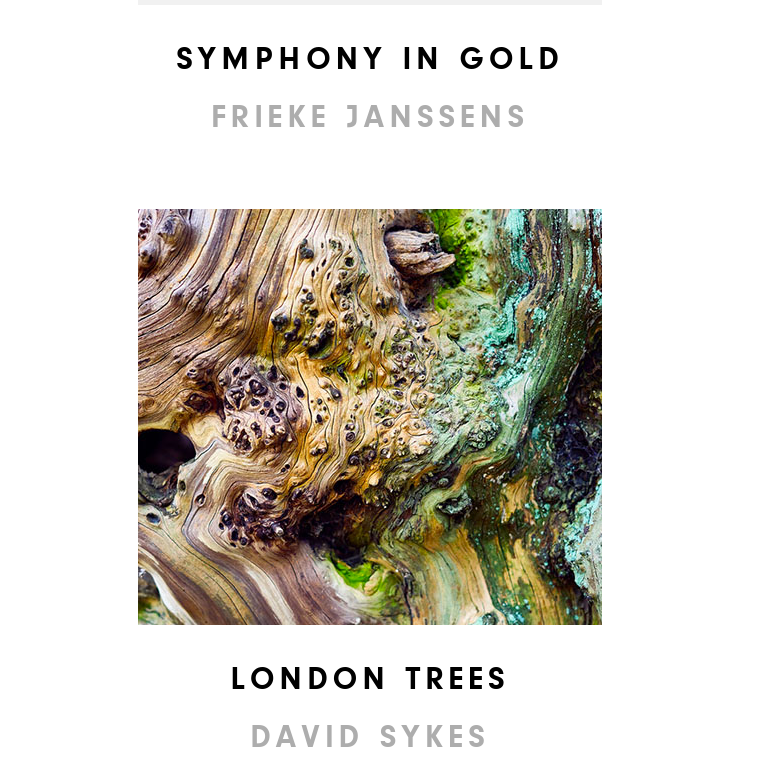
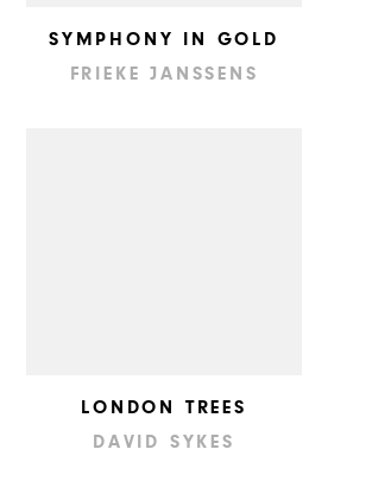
[136,207,604,627] [image] -> none

